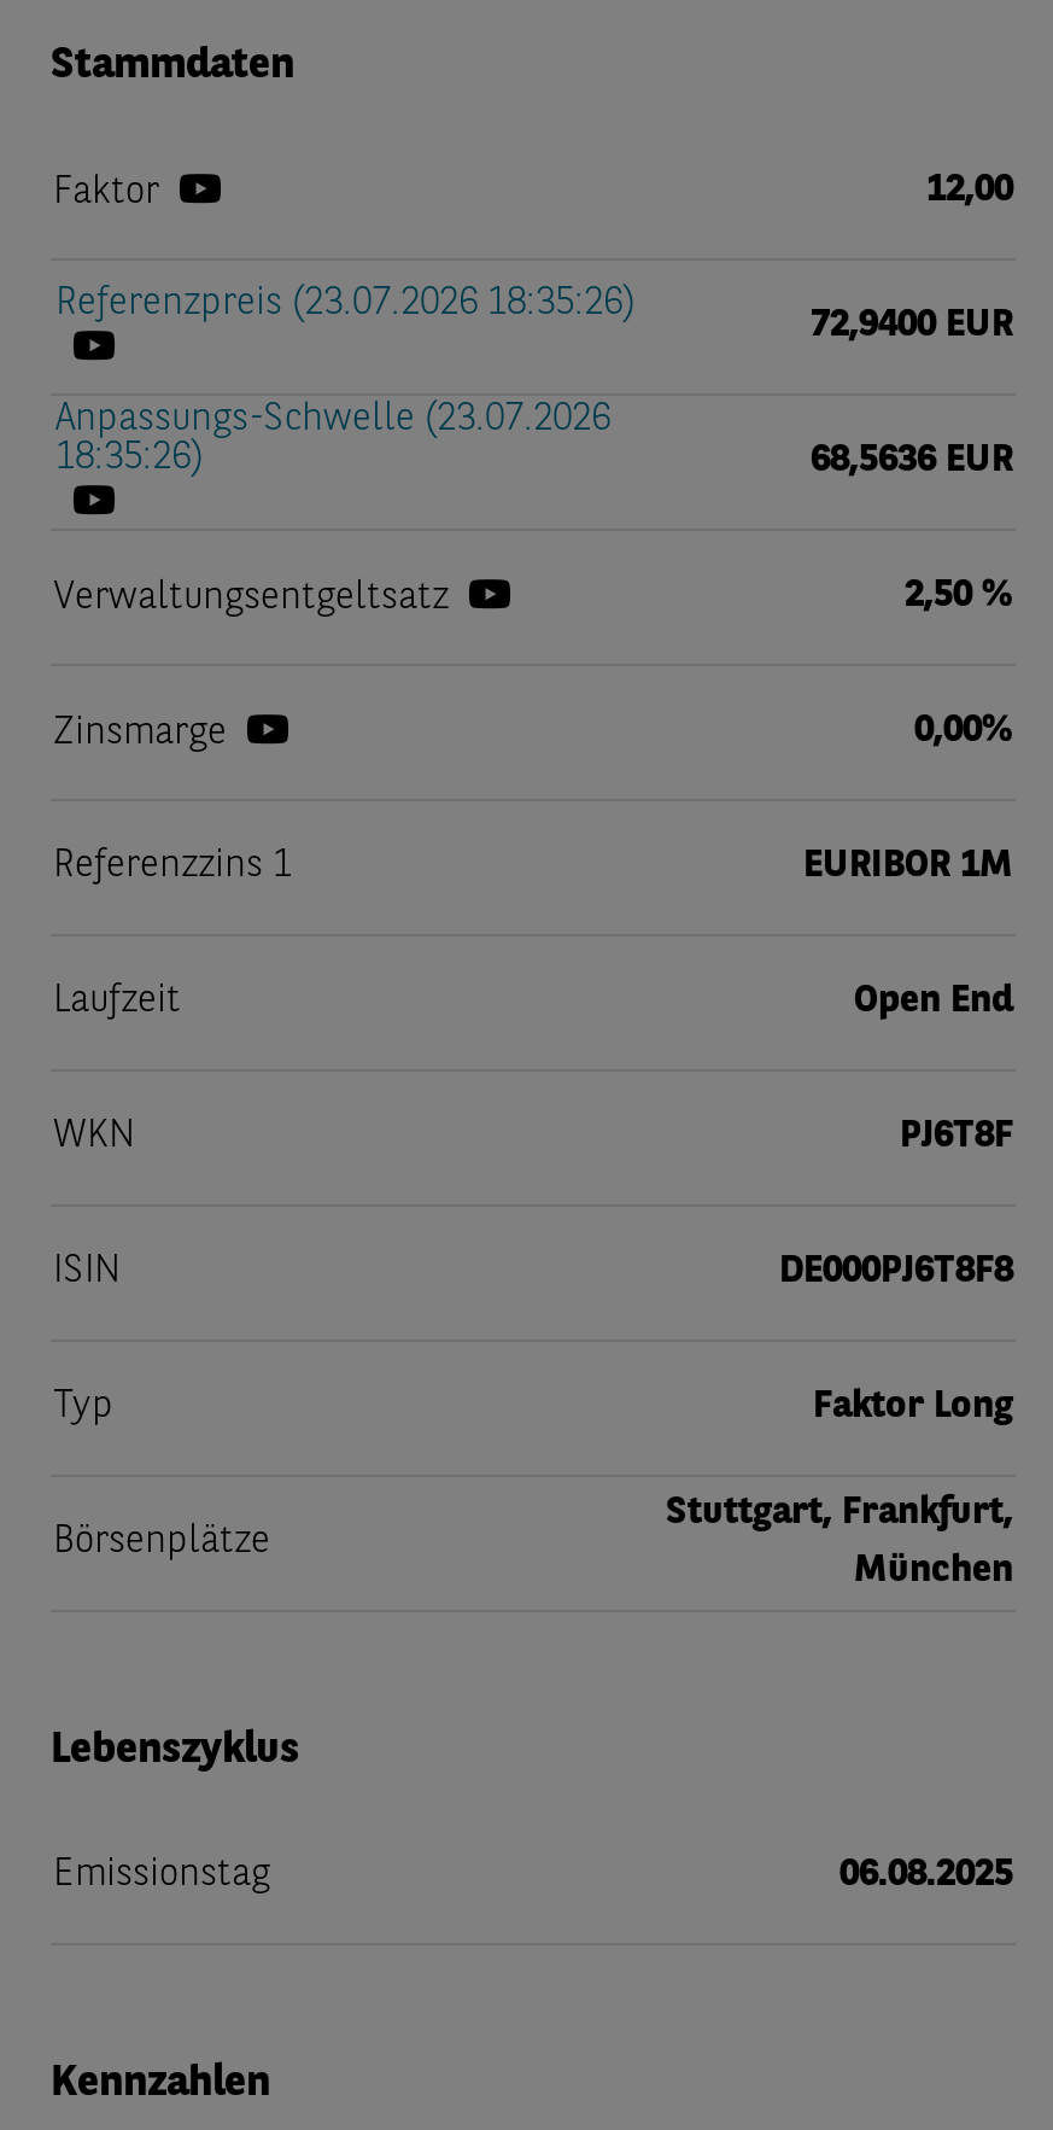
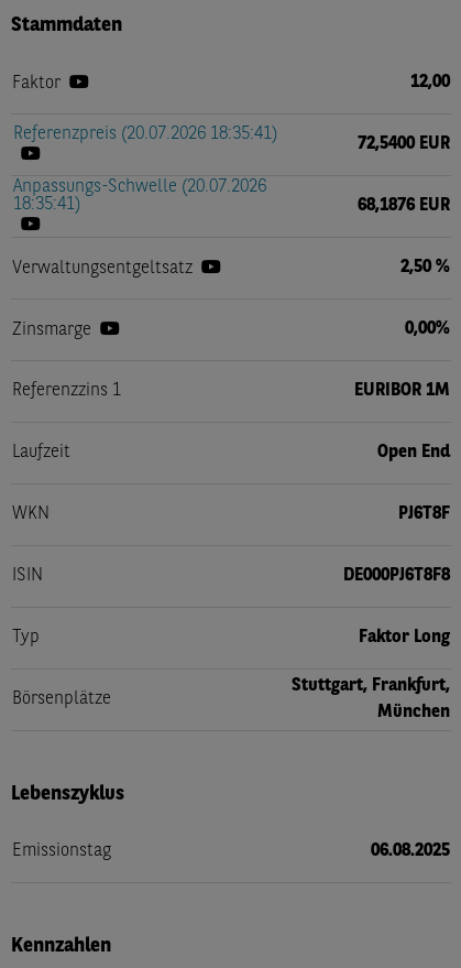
[55,284,634,322] Referenzpreis (23.07.2026 18:35:26) -> [13,125,277,143] Referenzpreis (20.07.2026 18:35:41)
[811,306,1013,344] 72,9400 EUR -> [358,135,450,153] 72,5400 EUR
[55,400,613,438] Anpassungs-Schwelle (23.07.2026 -> [13,178,267,196] Anpassungs-Schwelle (20.07.2026
[55,438,203,477] 18:35:26) -> [13,196,80,213] 18:35:41)
[811,441,1013,479] 68,5636 EUR -> [358,197,450,214] 68,1876 EUR

